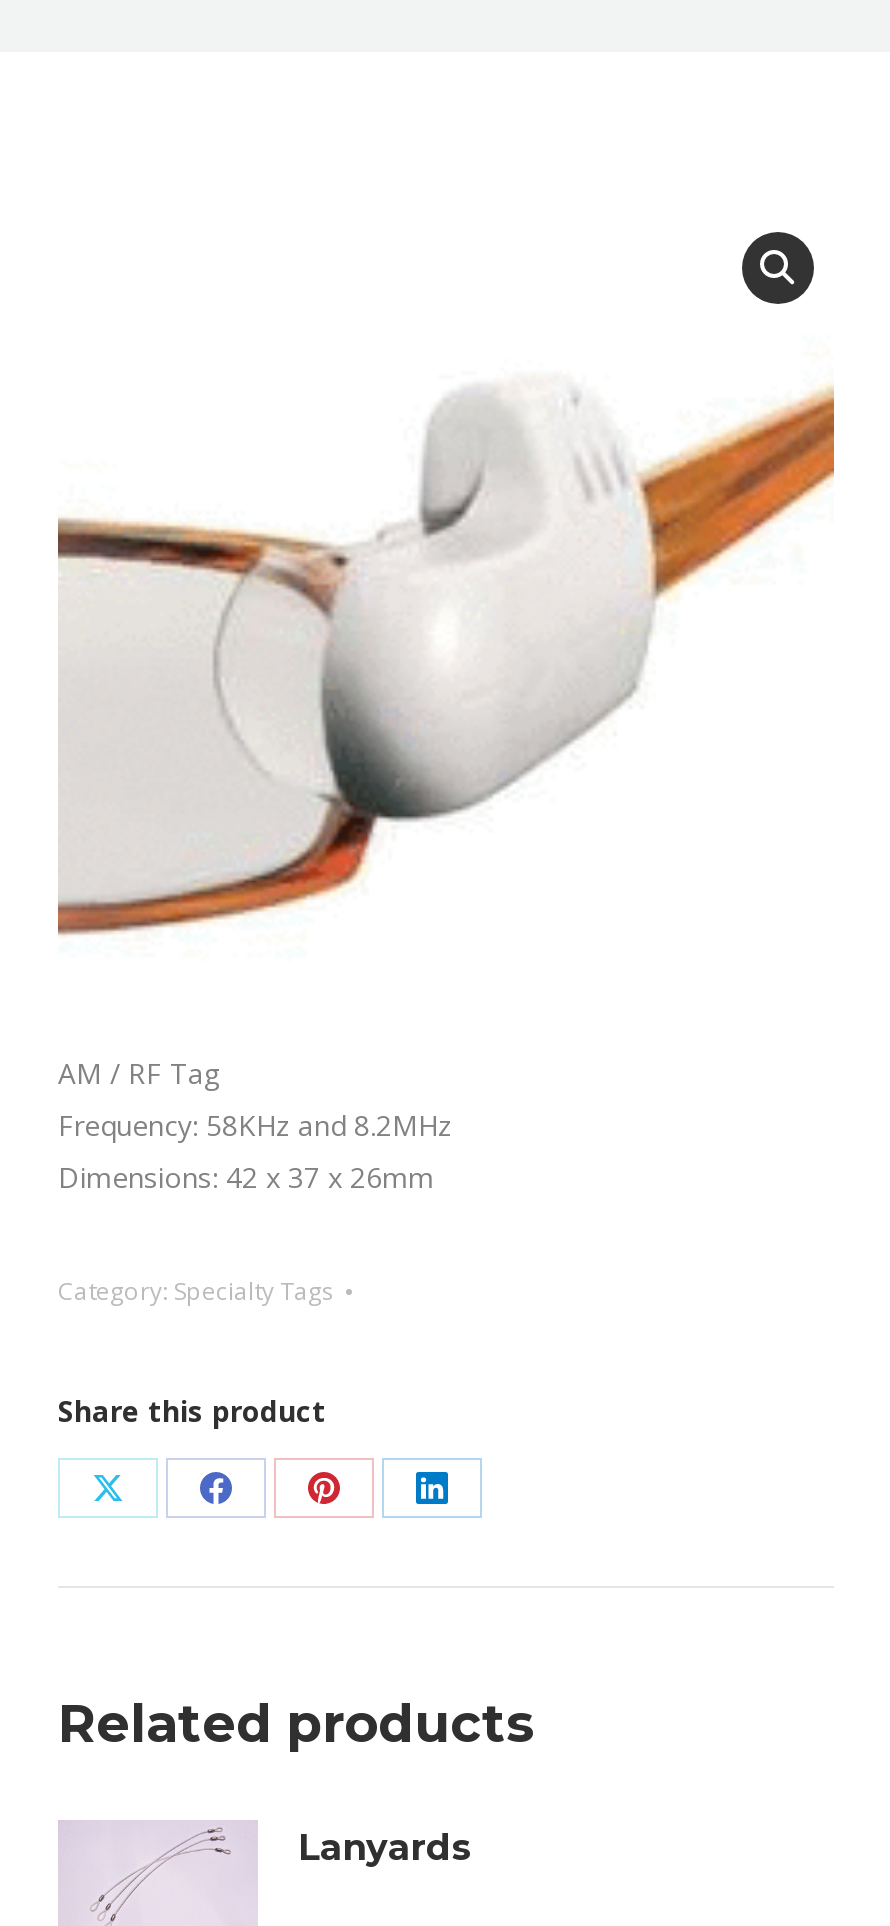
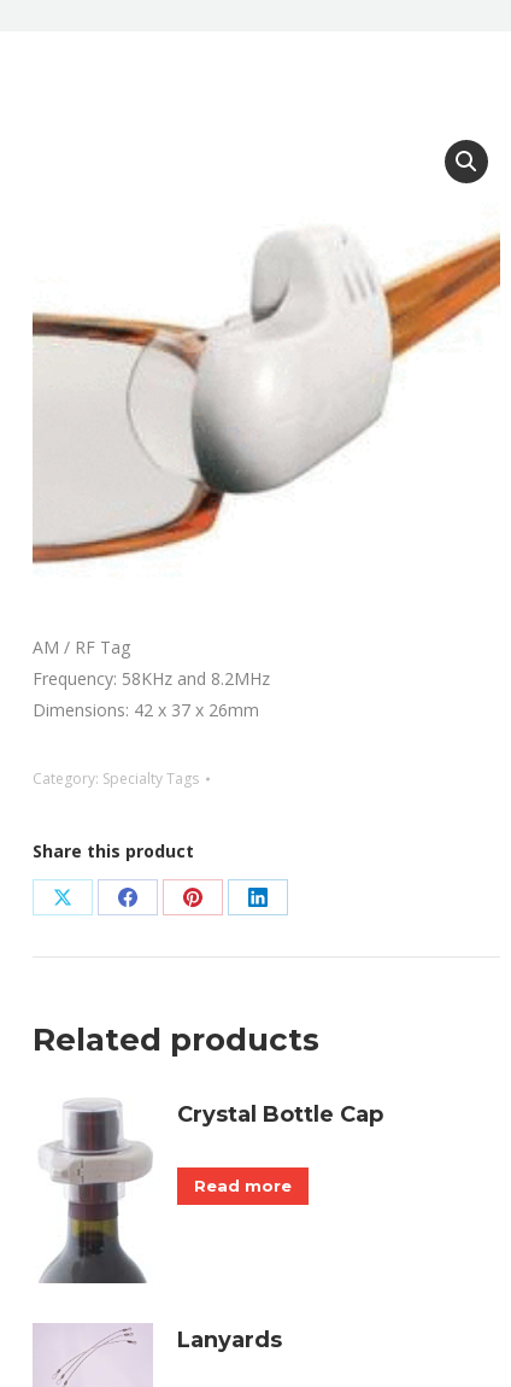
none -> [42,1101,383,1284] [image] | Crystal Bottle Cap | Read more

